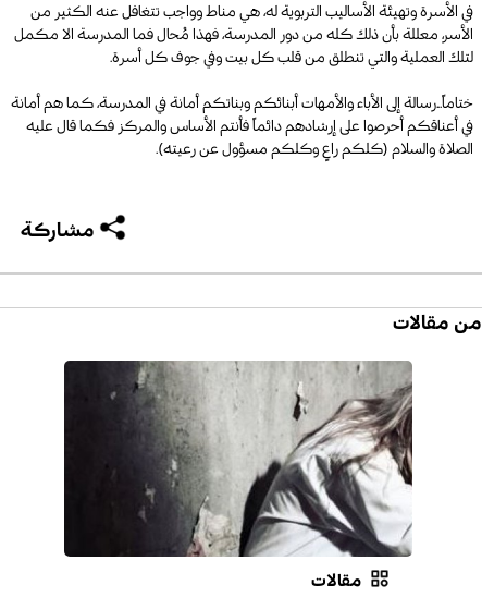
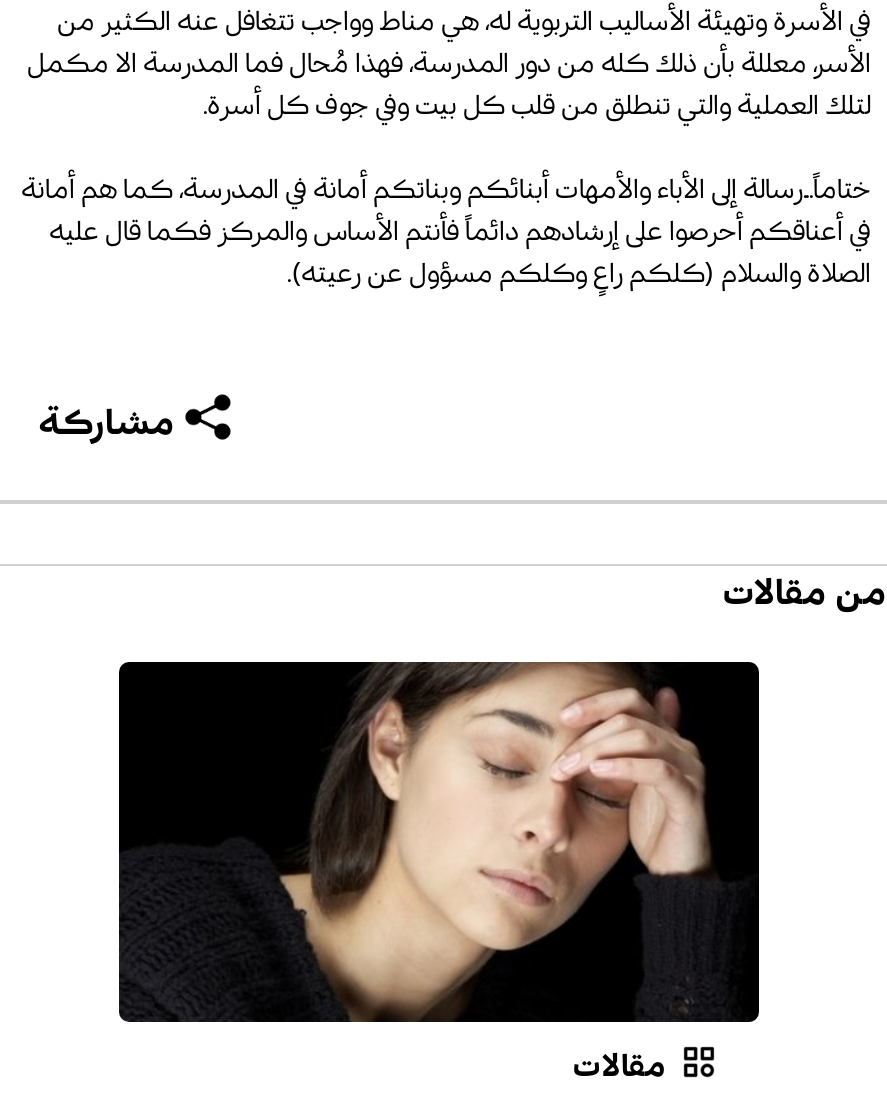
[65,360,413,558] [image] -> [123,660,761,1024] [image]

